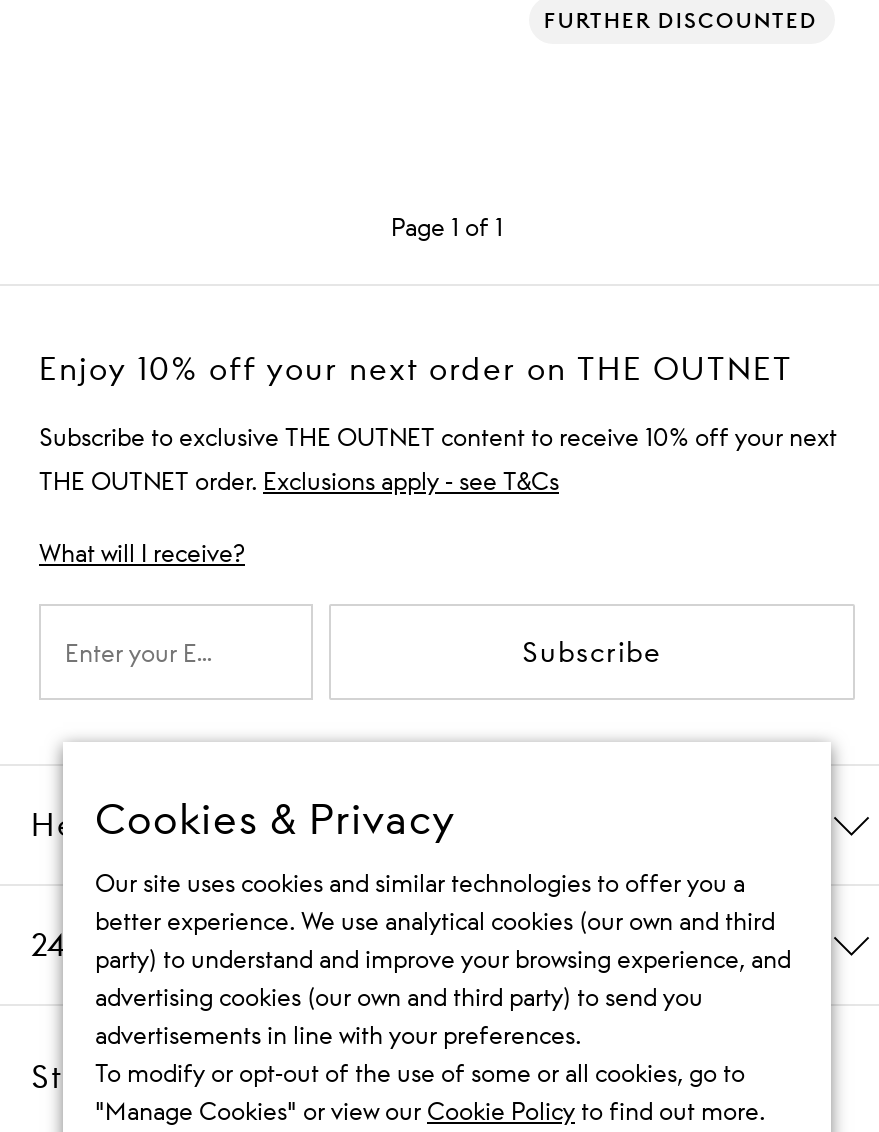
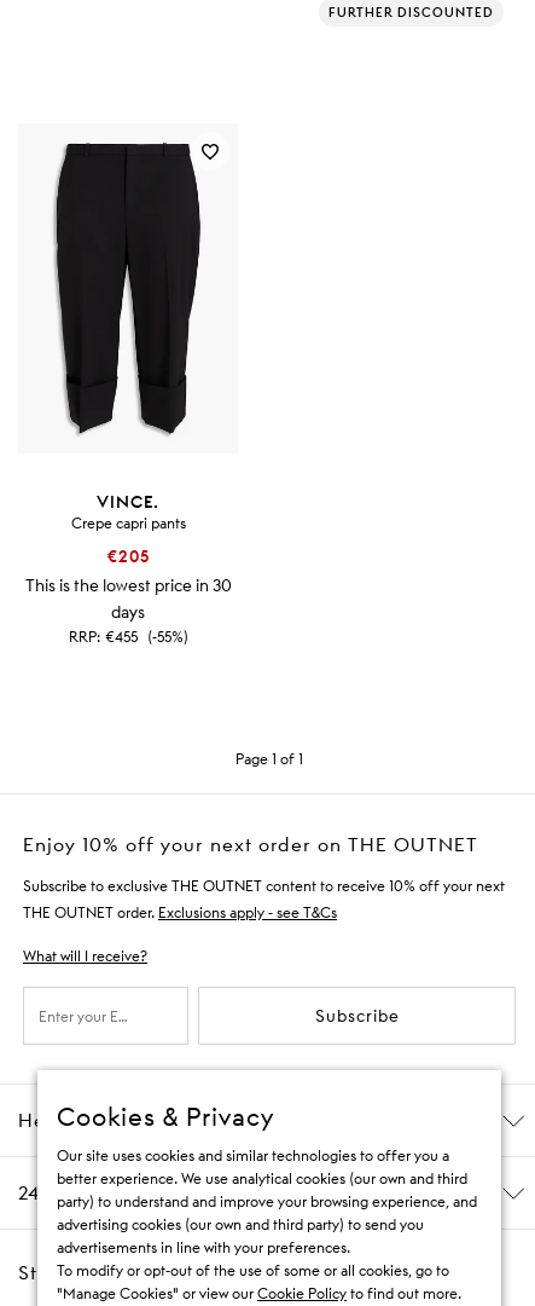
none -> [25,547,231,622] €205 | This is the lowest price in 30 | days
none -> [53,141,220,437] [image]
none -> [68,628,188,646] RRP: €455 (-55%)
none -> [71,492,185,532] VINCE. | Crepe capri pants

